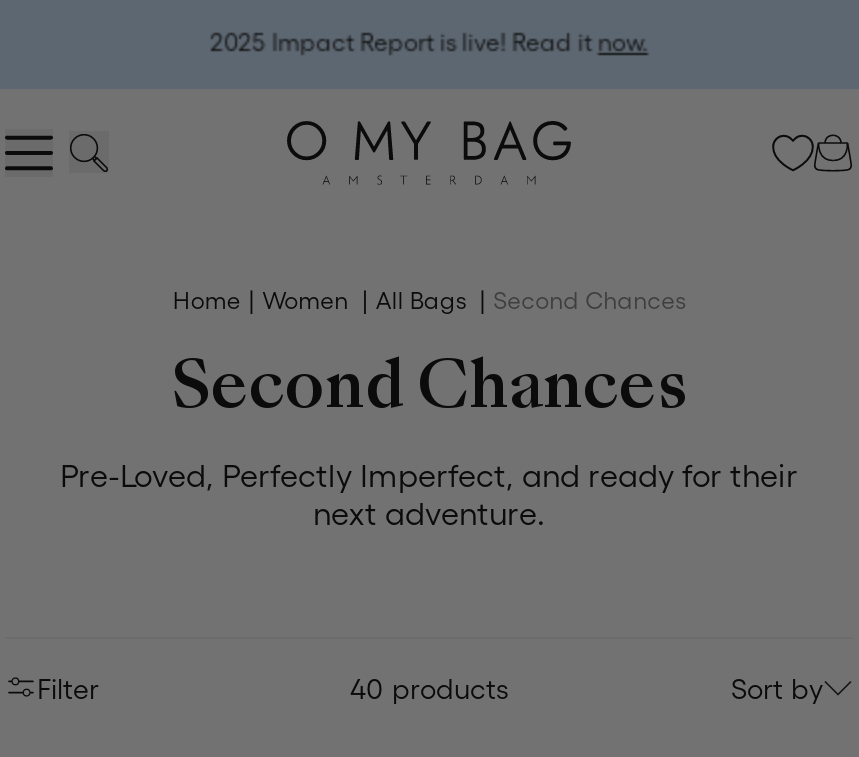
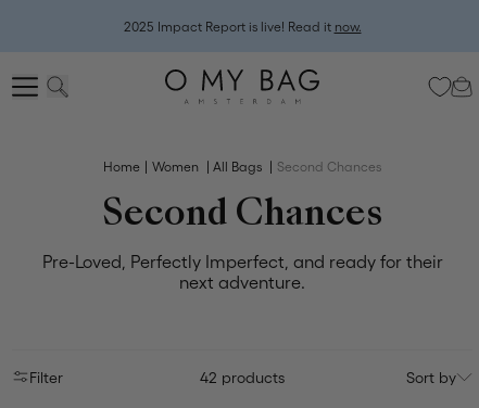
[350,672,508,704] 40 products -> [200,368,285,386] 42 products

